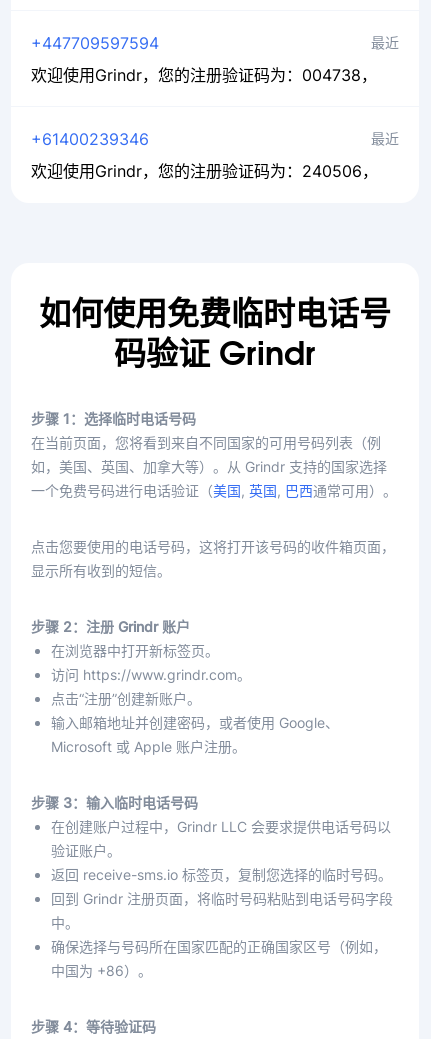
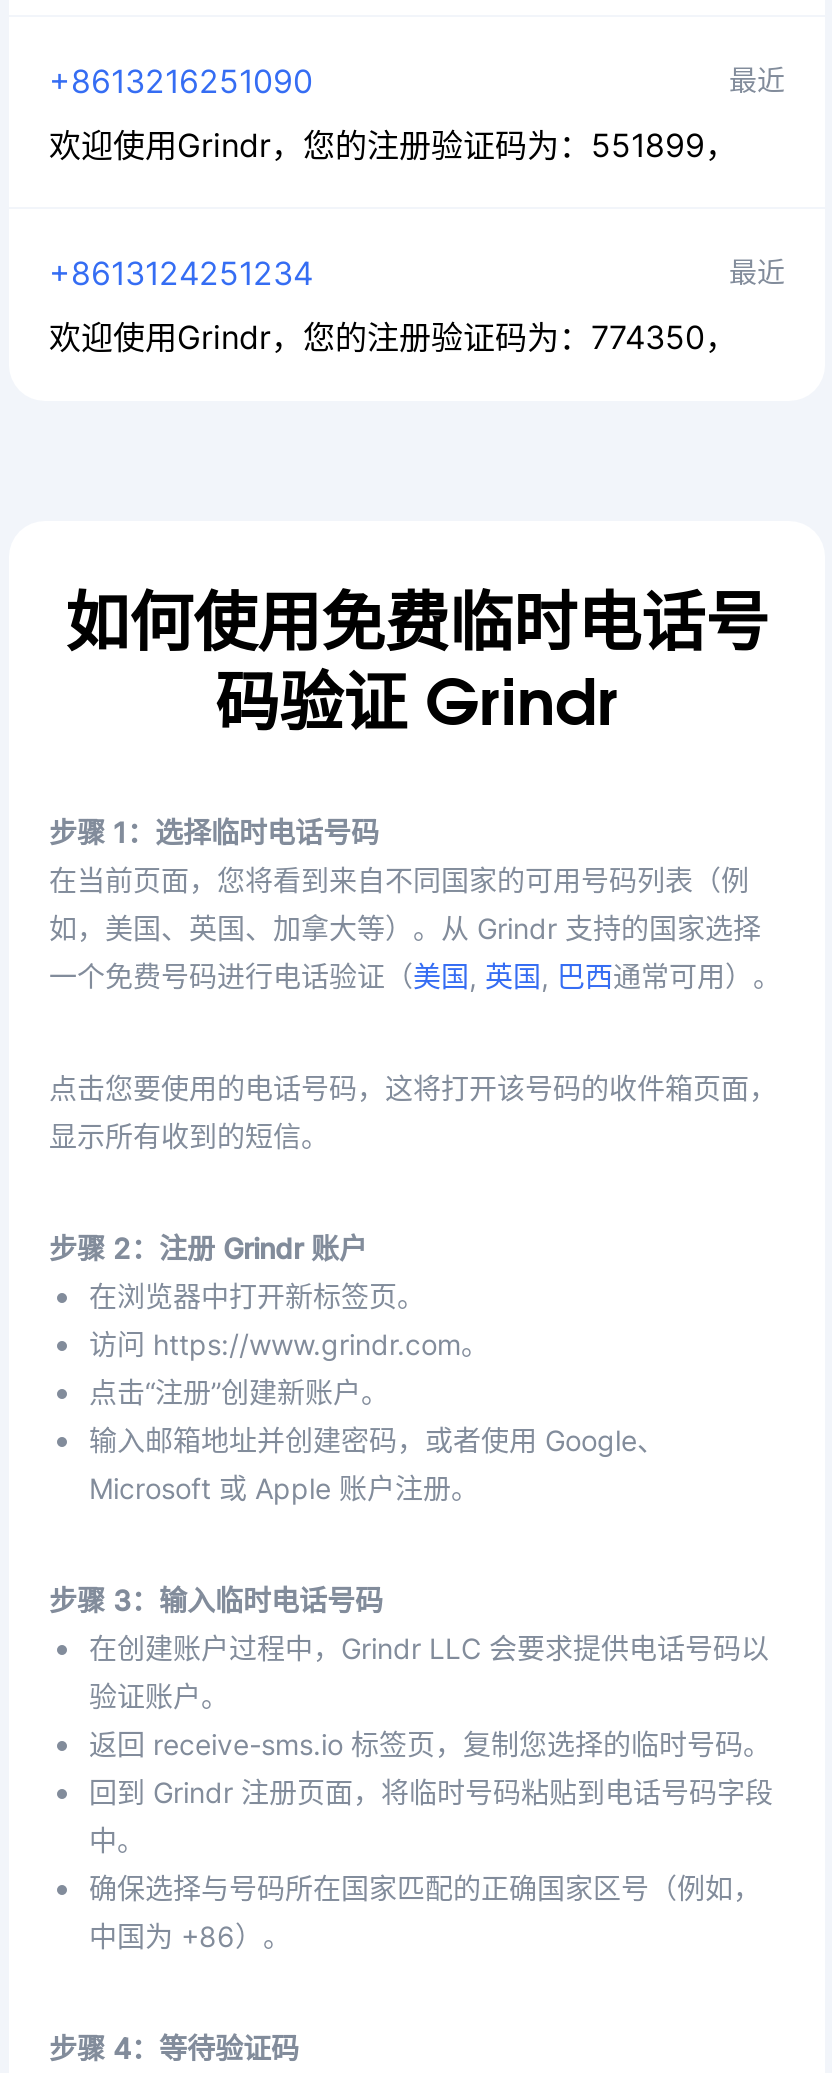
[31,33,159,53] +447709597594 -> [49,61,313,101] +8613216251090
[31,65,377,85] 欢迎使用Grindr，您的注册验证码为：004738， -> [49,125,737,165] 欢迎使用Grindr，您的注册验证码为：551899，
[31,129,149,149] +61400239346 -> [49,253,313,293] +8613124251234
[31,161,378,181] 欢迎使用Grindr，您的注册验证码为：240506， -> [49,317,737,357] 欢迎使用Grindr，您的注册验证码为：774350，

